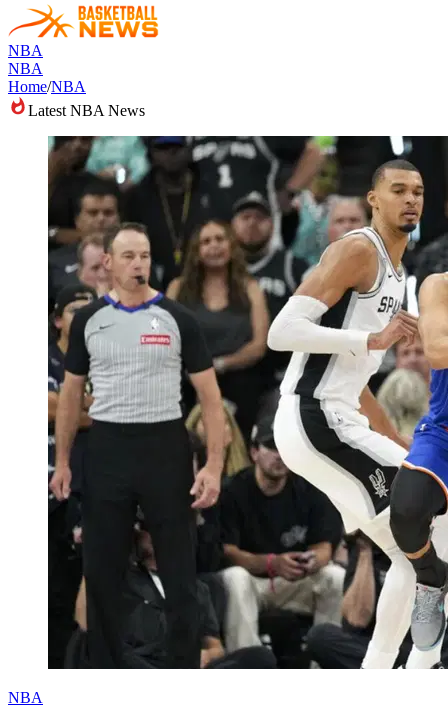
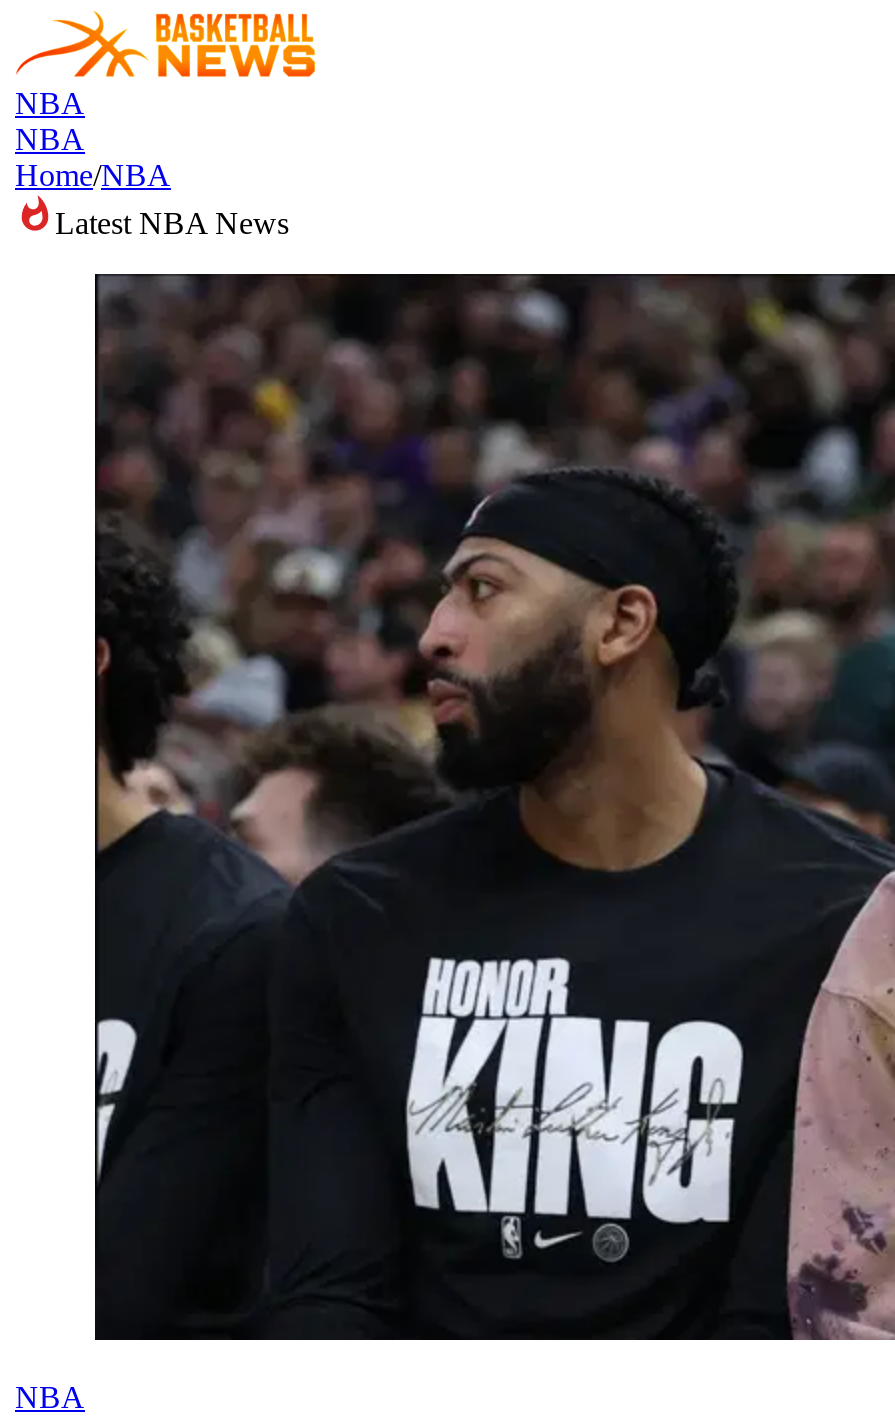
[47,135,445,669] [image] -> [93,272,889,1342] [image]

